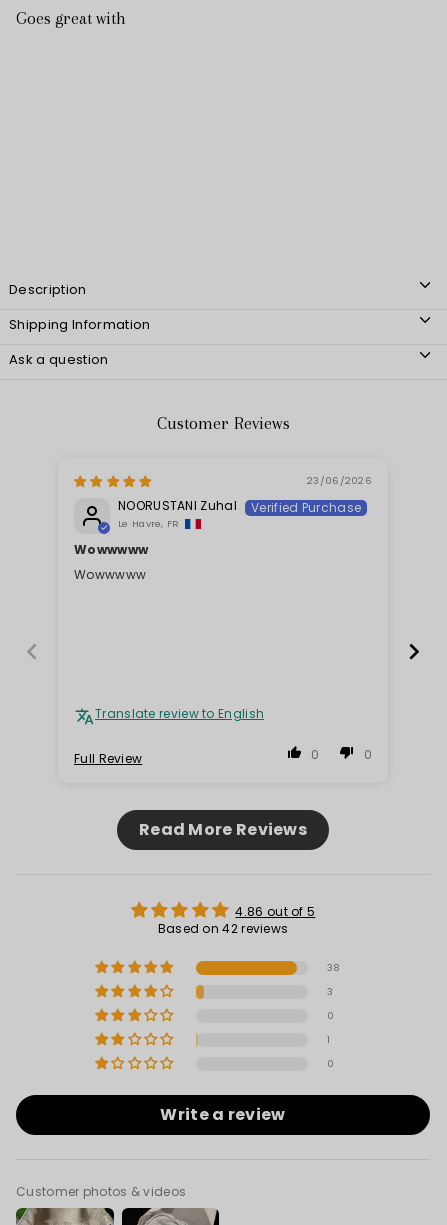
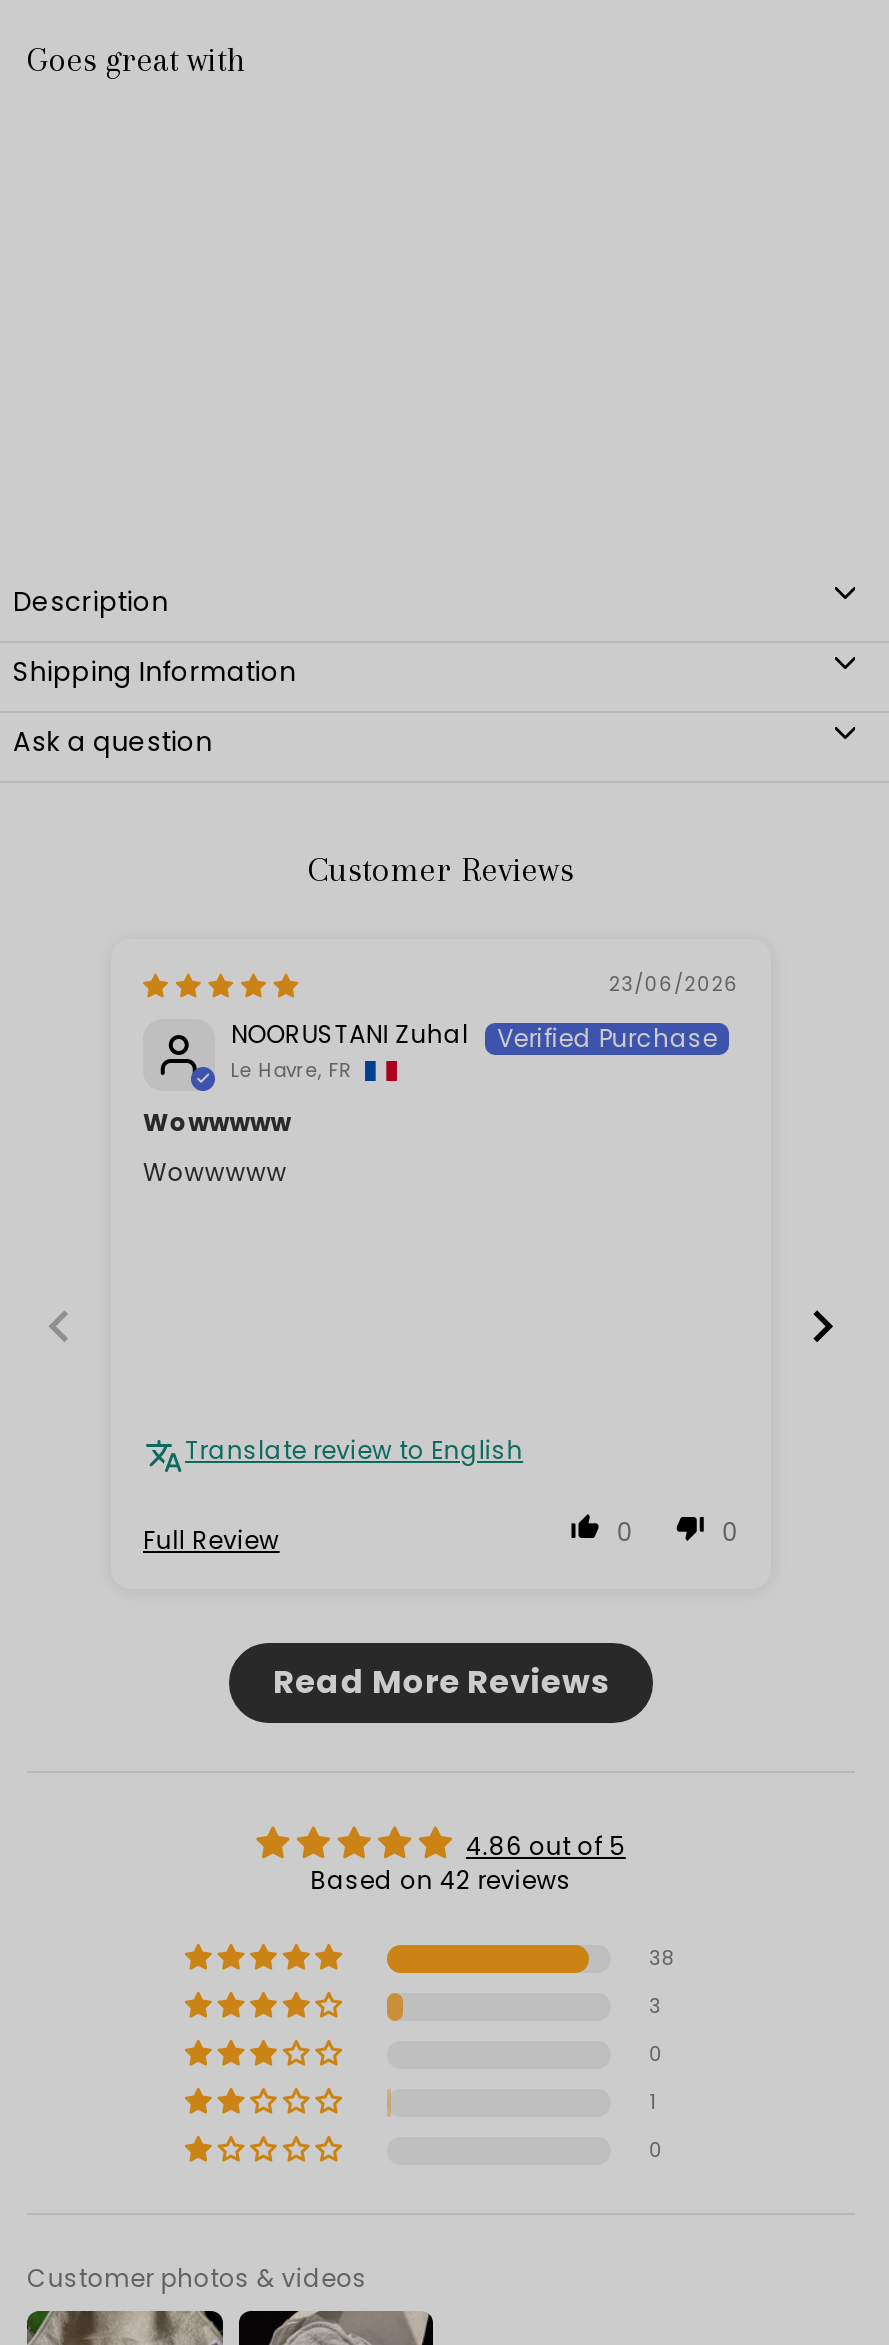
[160,1103,286,1126] Write a review -> none

